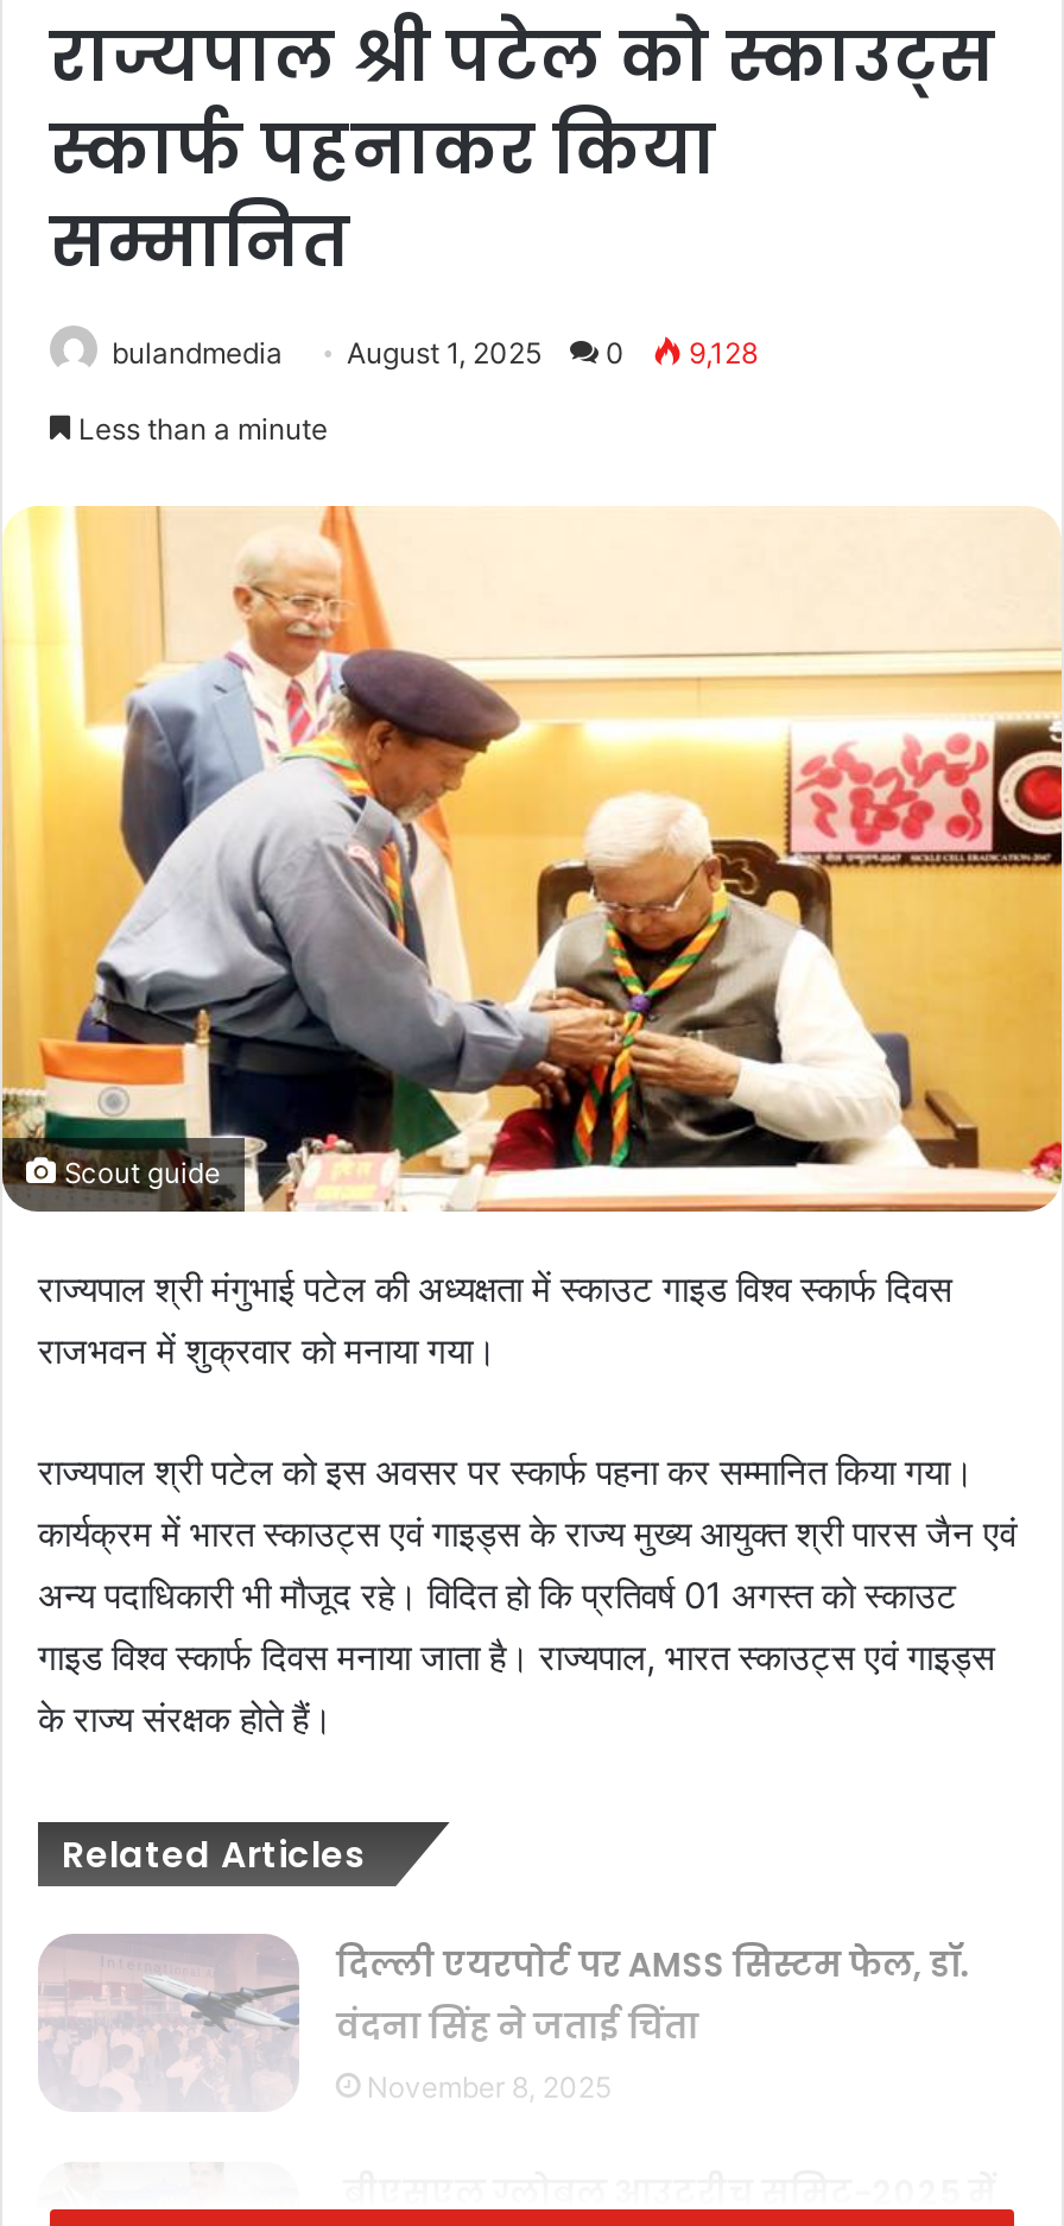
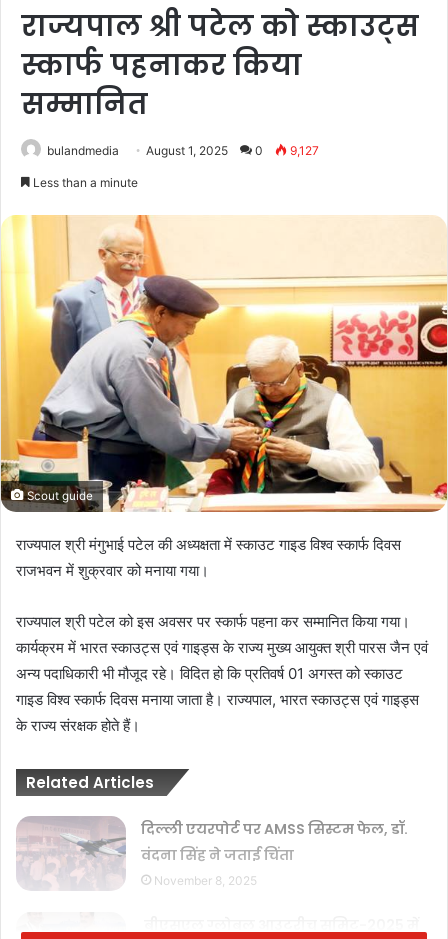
[112,335,758,370] bulandmedia August 1, 2025 0 9,128 -> [47,143,319,158] bulandmedia August 1, 2025 0 9,127

